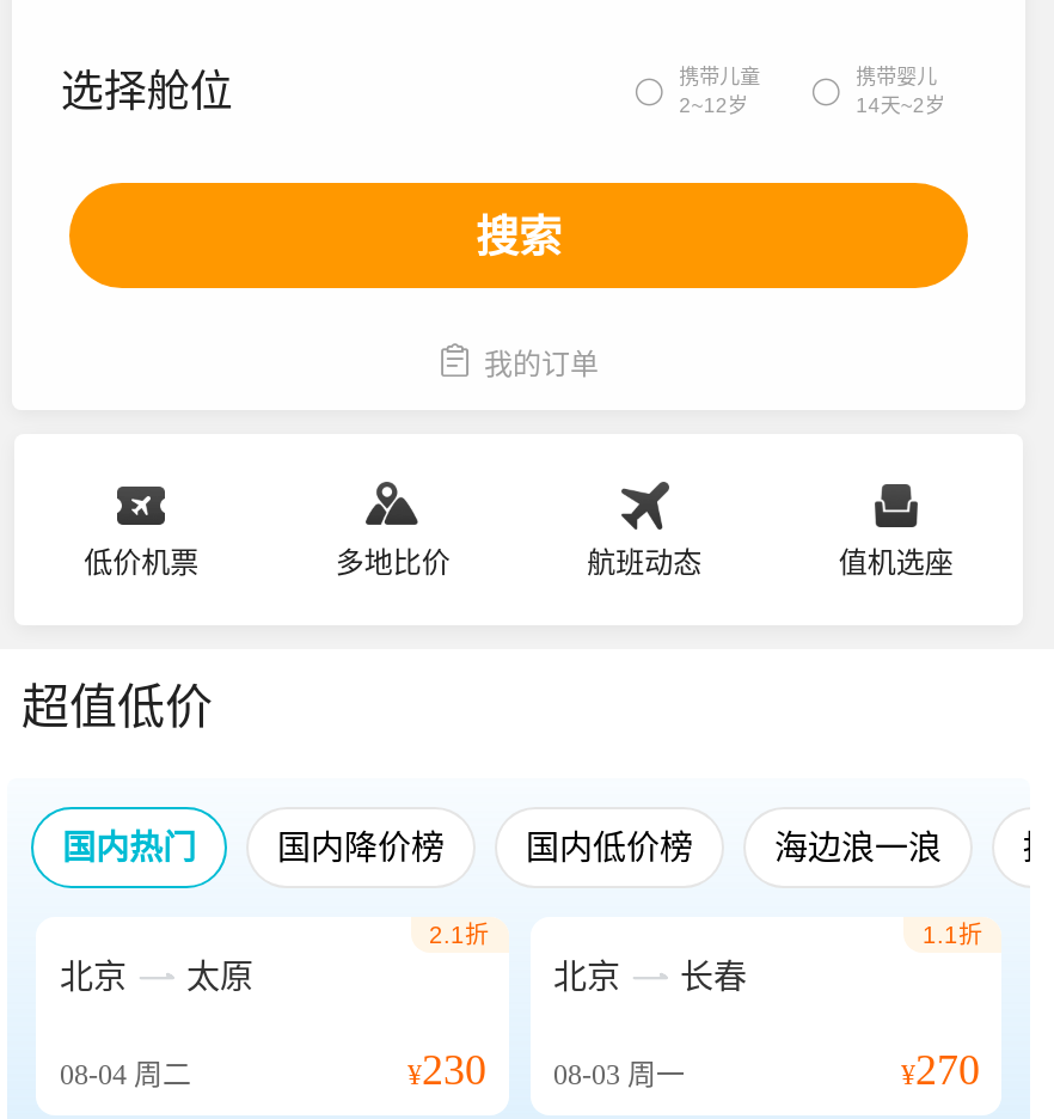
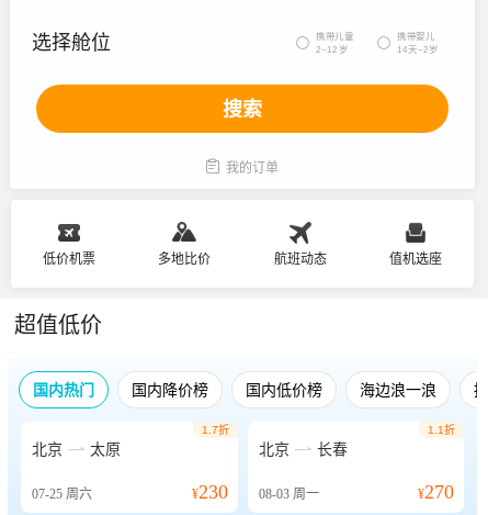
[429,922,489,948] 2.1折 -> [201,424,229,436] 1.7折
[60,1058,191,1092] 08-04周二 -> [32,486,92,502] 07-25周六

